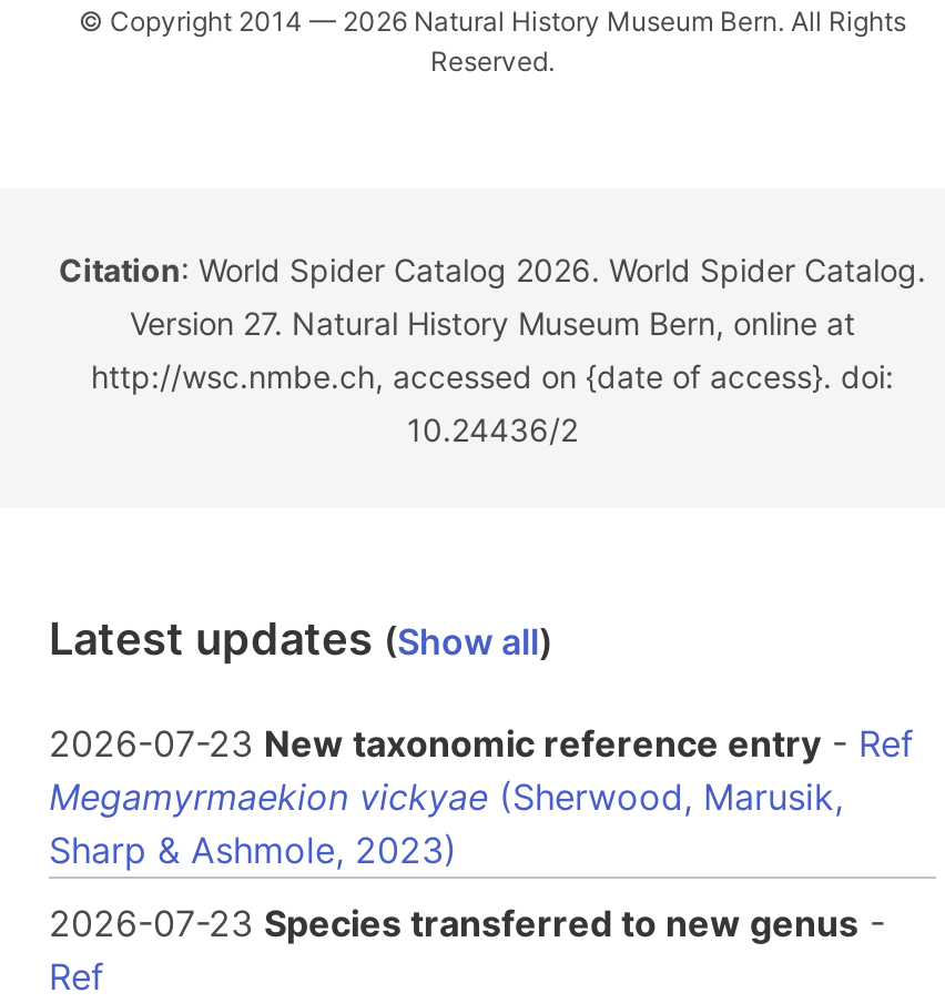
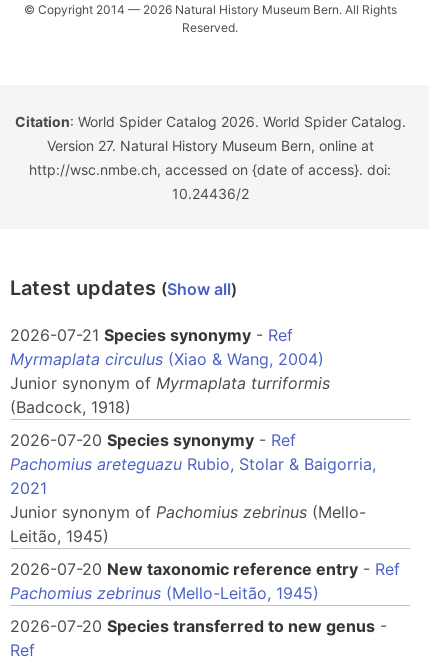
[49,721,914,945] 2026-07-23 New taxonomic reference entry - Ref | Megamyrmaekion vickyae (Sherwood, Marusik, | Sharp & Ashmole, 2023) | 2026-07-23 Species transferred to new genus - -> [10,325,400,636] 2026-07-21 Species synonymy - Ref | Myrmaplata circulus (Xiao & Wang, 2004) | Junior synonym of Myrmaplata turriformis | (Badcock, 1918) | 2026-07-20 Species synonymy - Ref | Pachomius areteguazu Rubio, Stolar & Baigorria, | 2021 | Junior synonym of Pachomius zebrinus (Mello- | Leitão, 1945) | 2026-07-20 New taxonomic reference entry - Ref | Pachomius zebrinus (Mello-Leitão, 1945) | 2026-07-20 Species transferred to new genus -

